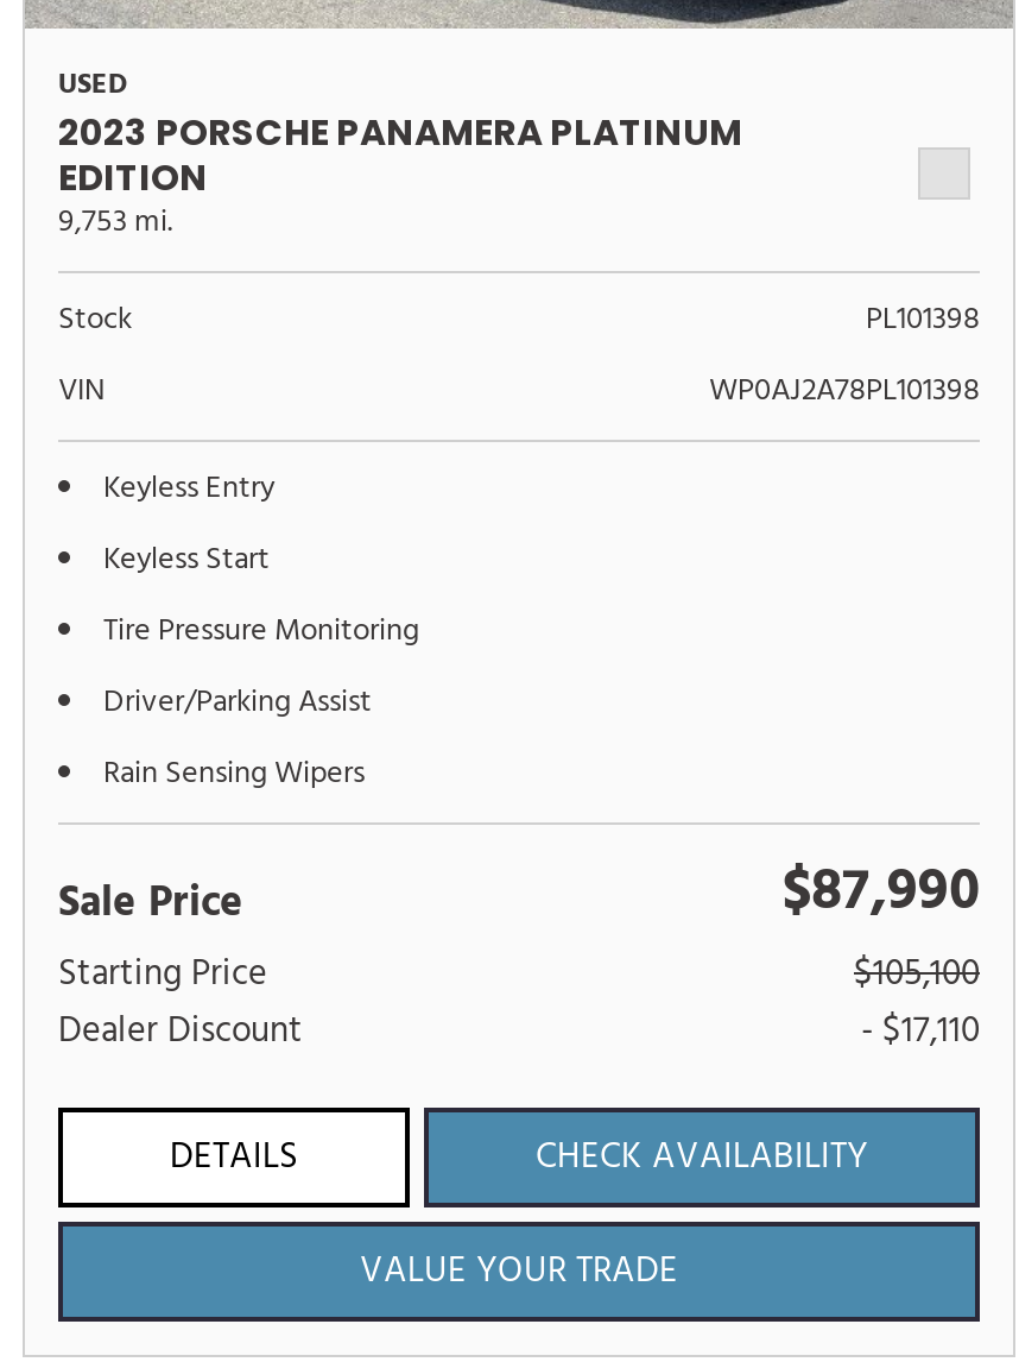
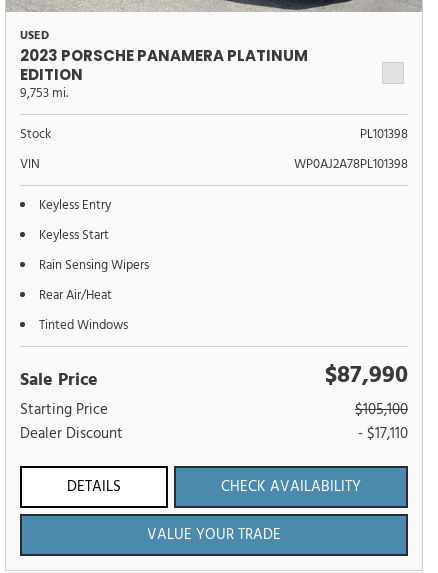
[103,606,419,727] Tire Pressure Monitoring | Driver/Parking Assist -> none
moved [103,749,365,799] -> [39,255,149,276]: Rain Sensing Wipers
none -> [39,285,128,336] Rear Air/Heat | Tinted Windows

